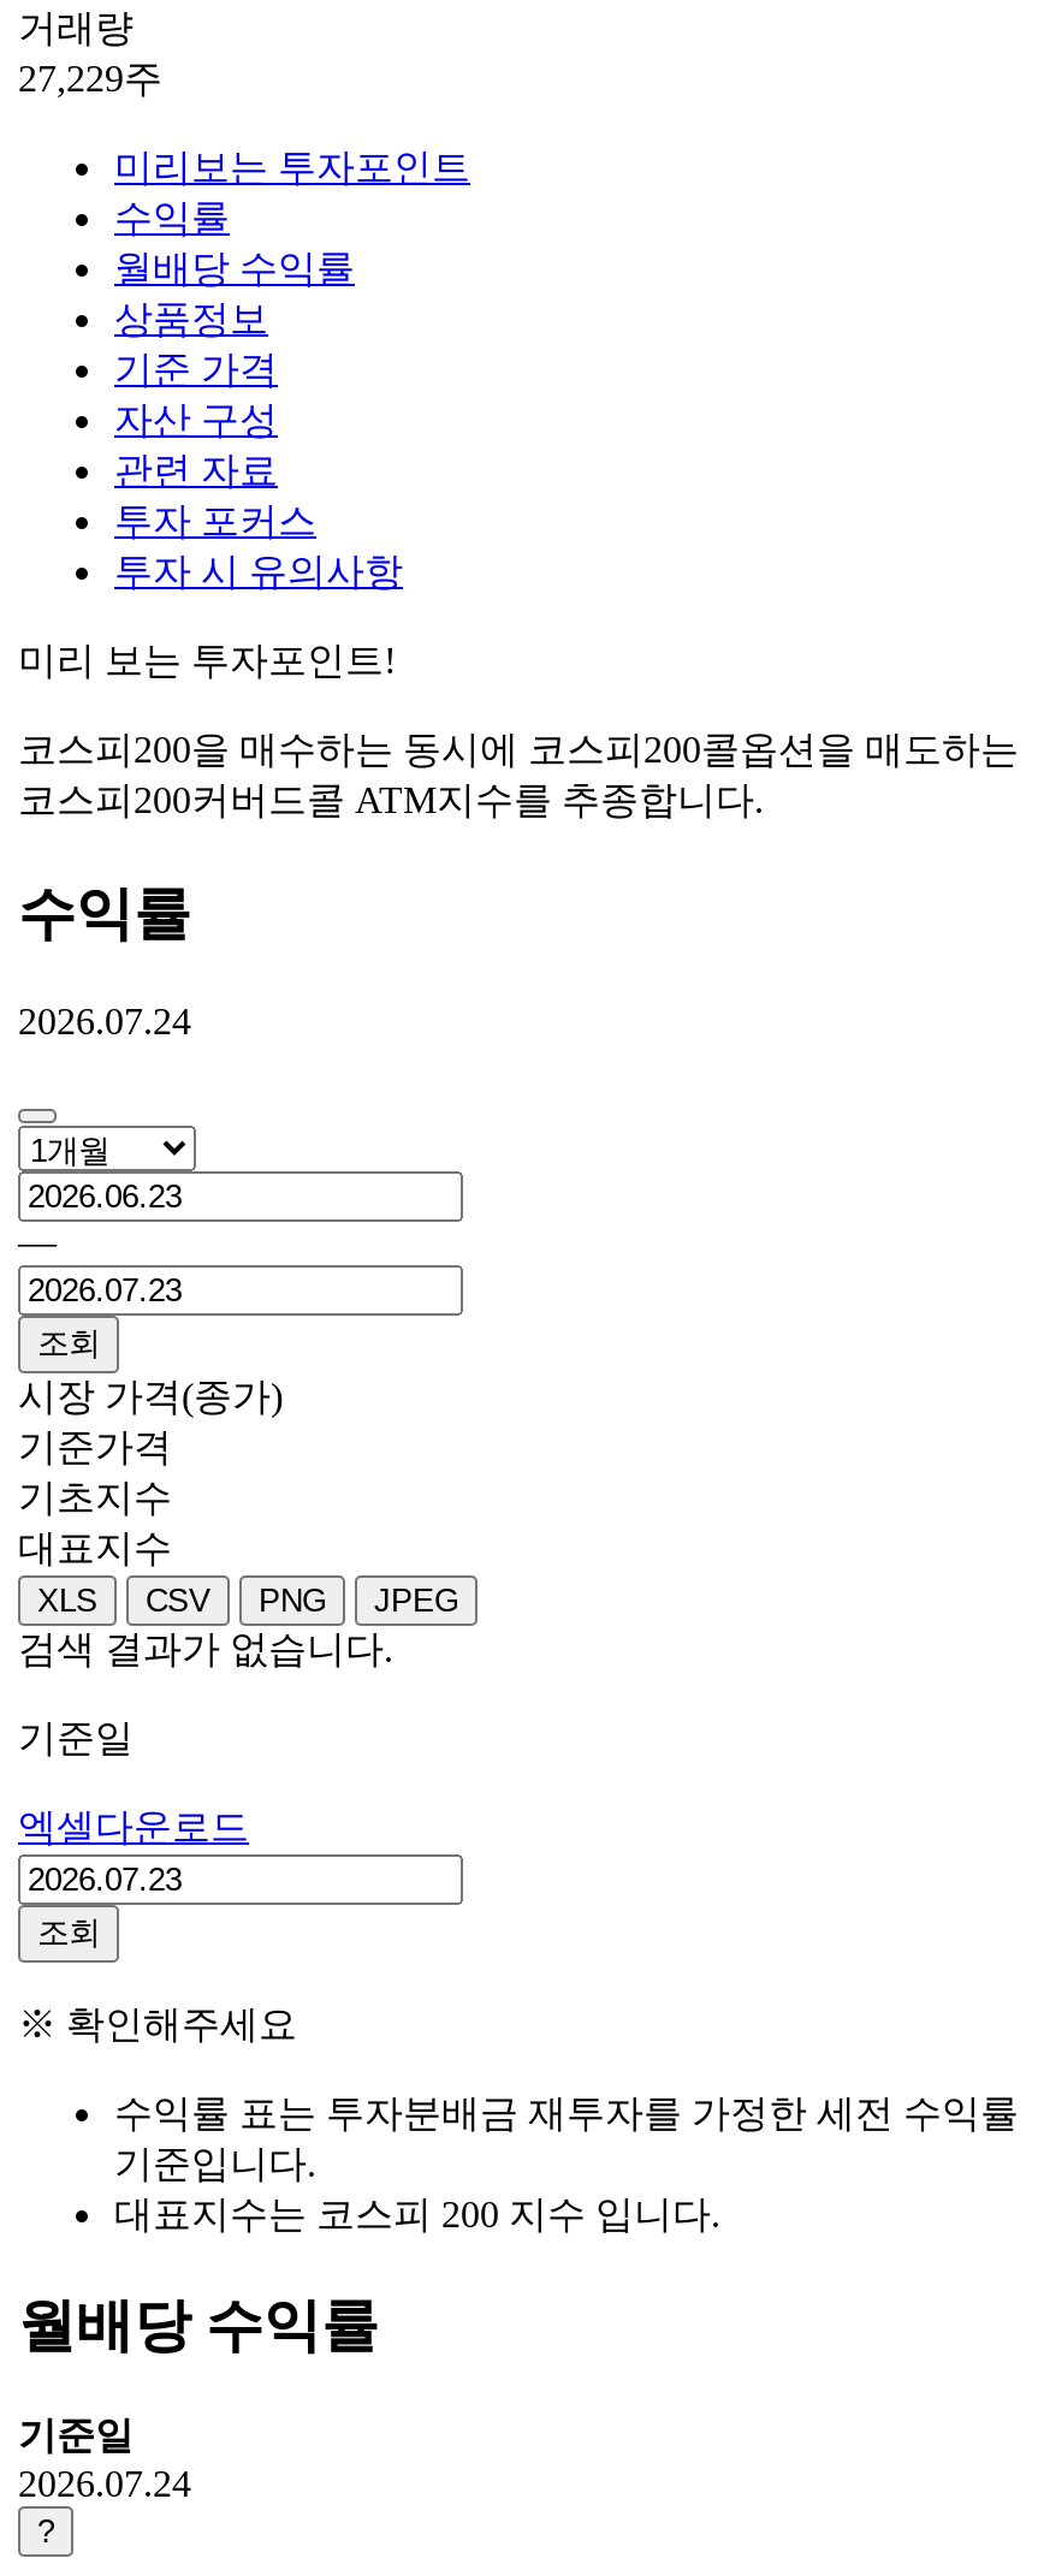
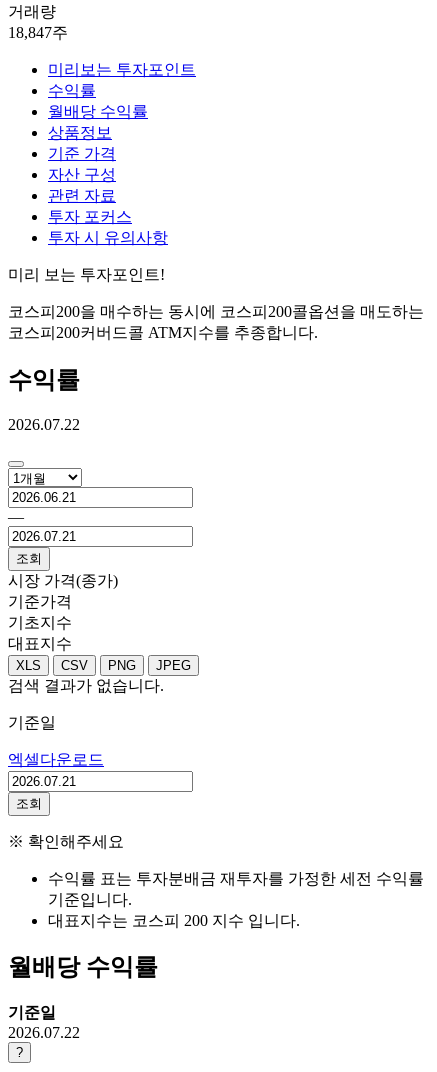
[18,57,162,98] 27,229주 -> [8,24,68,41] 18,847주
[18,999,191,1040] 2026.07.24 -> [8,415,80,432] 2026.07.22
[18,2464,191,2505] 2026.07.24 -> [8,1024,80,1041] 2026.07.22

